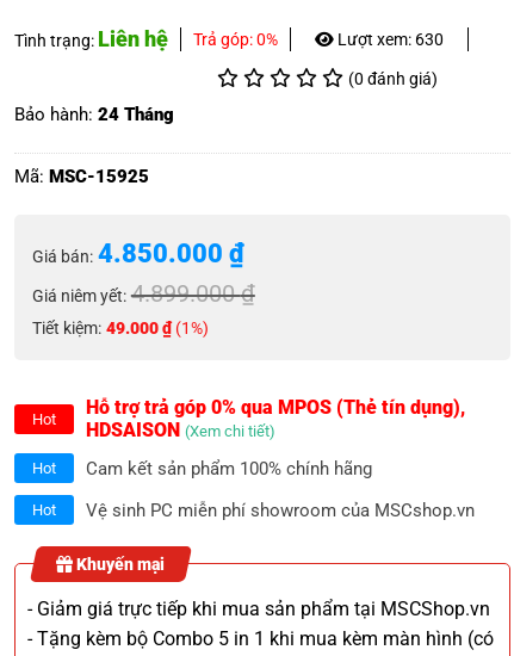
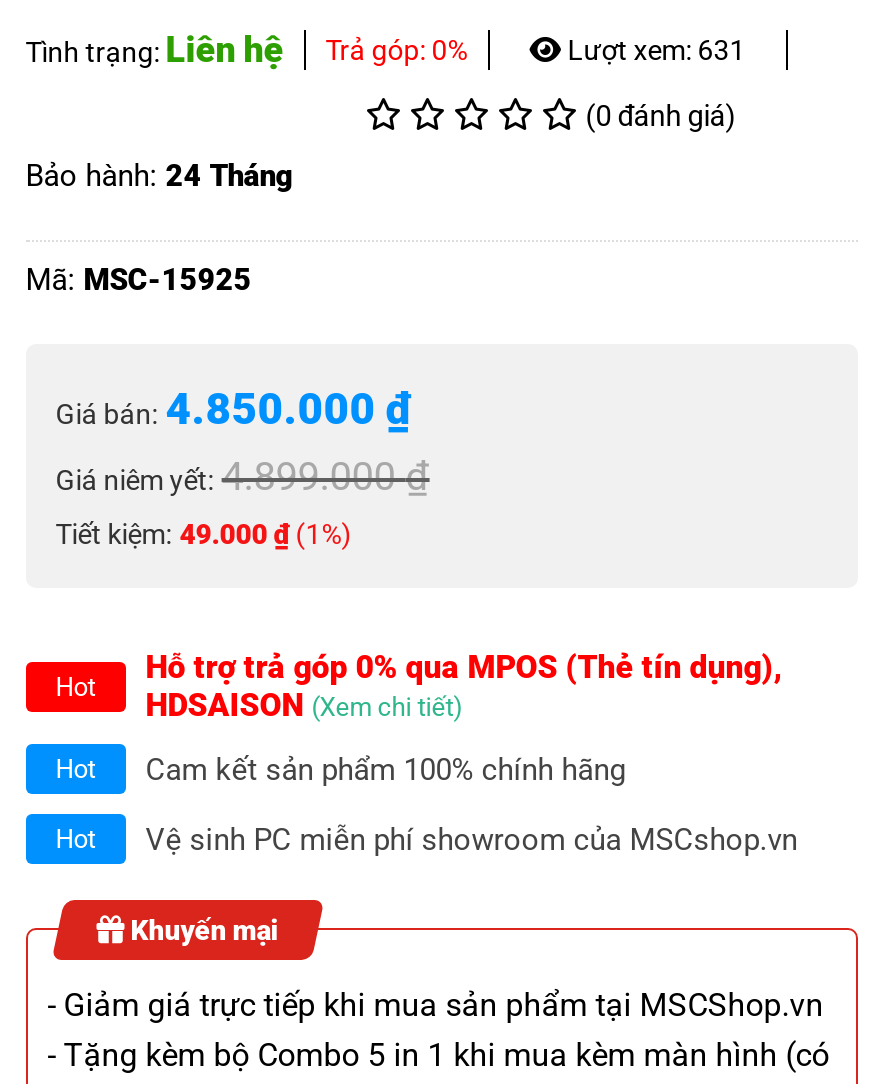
[337,30,443,49] Lượt xem: 630 -> [568,35,746,67] Lượt xem: 631

